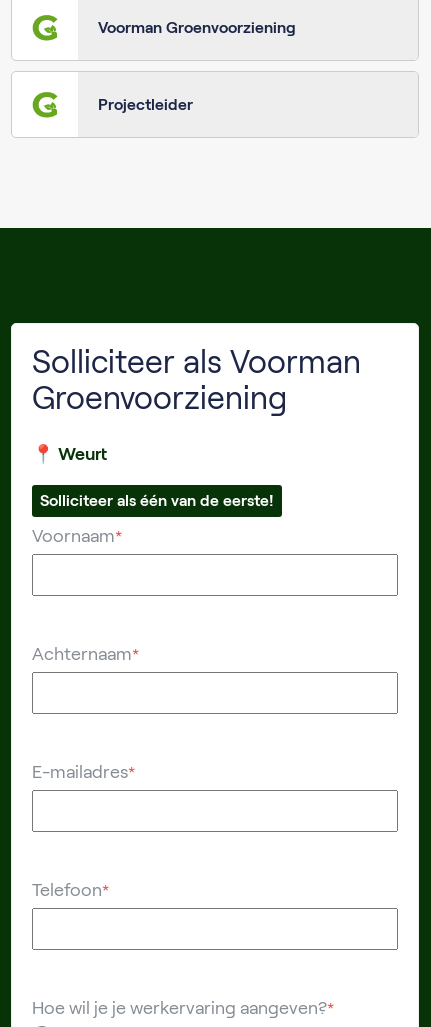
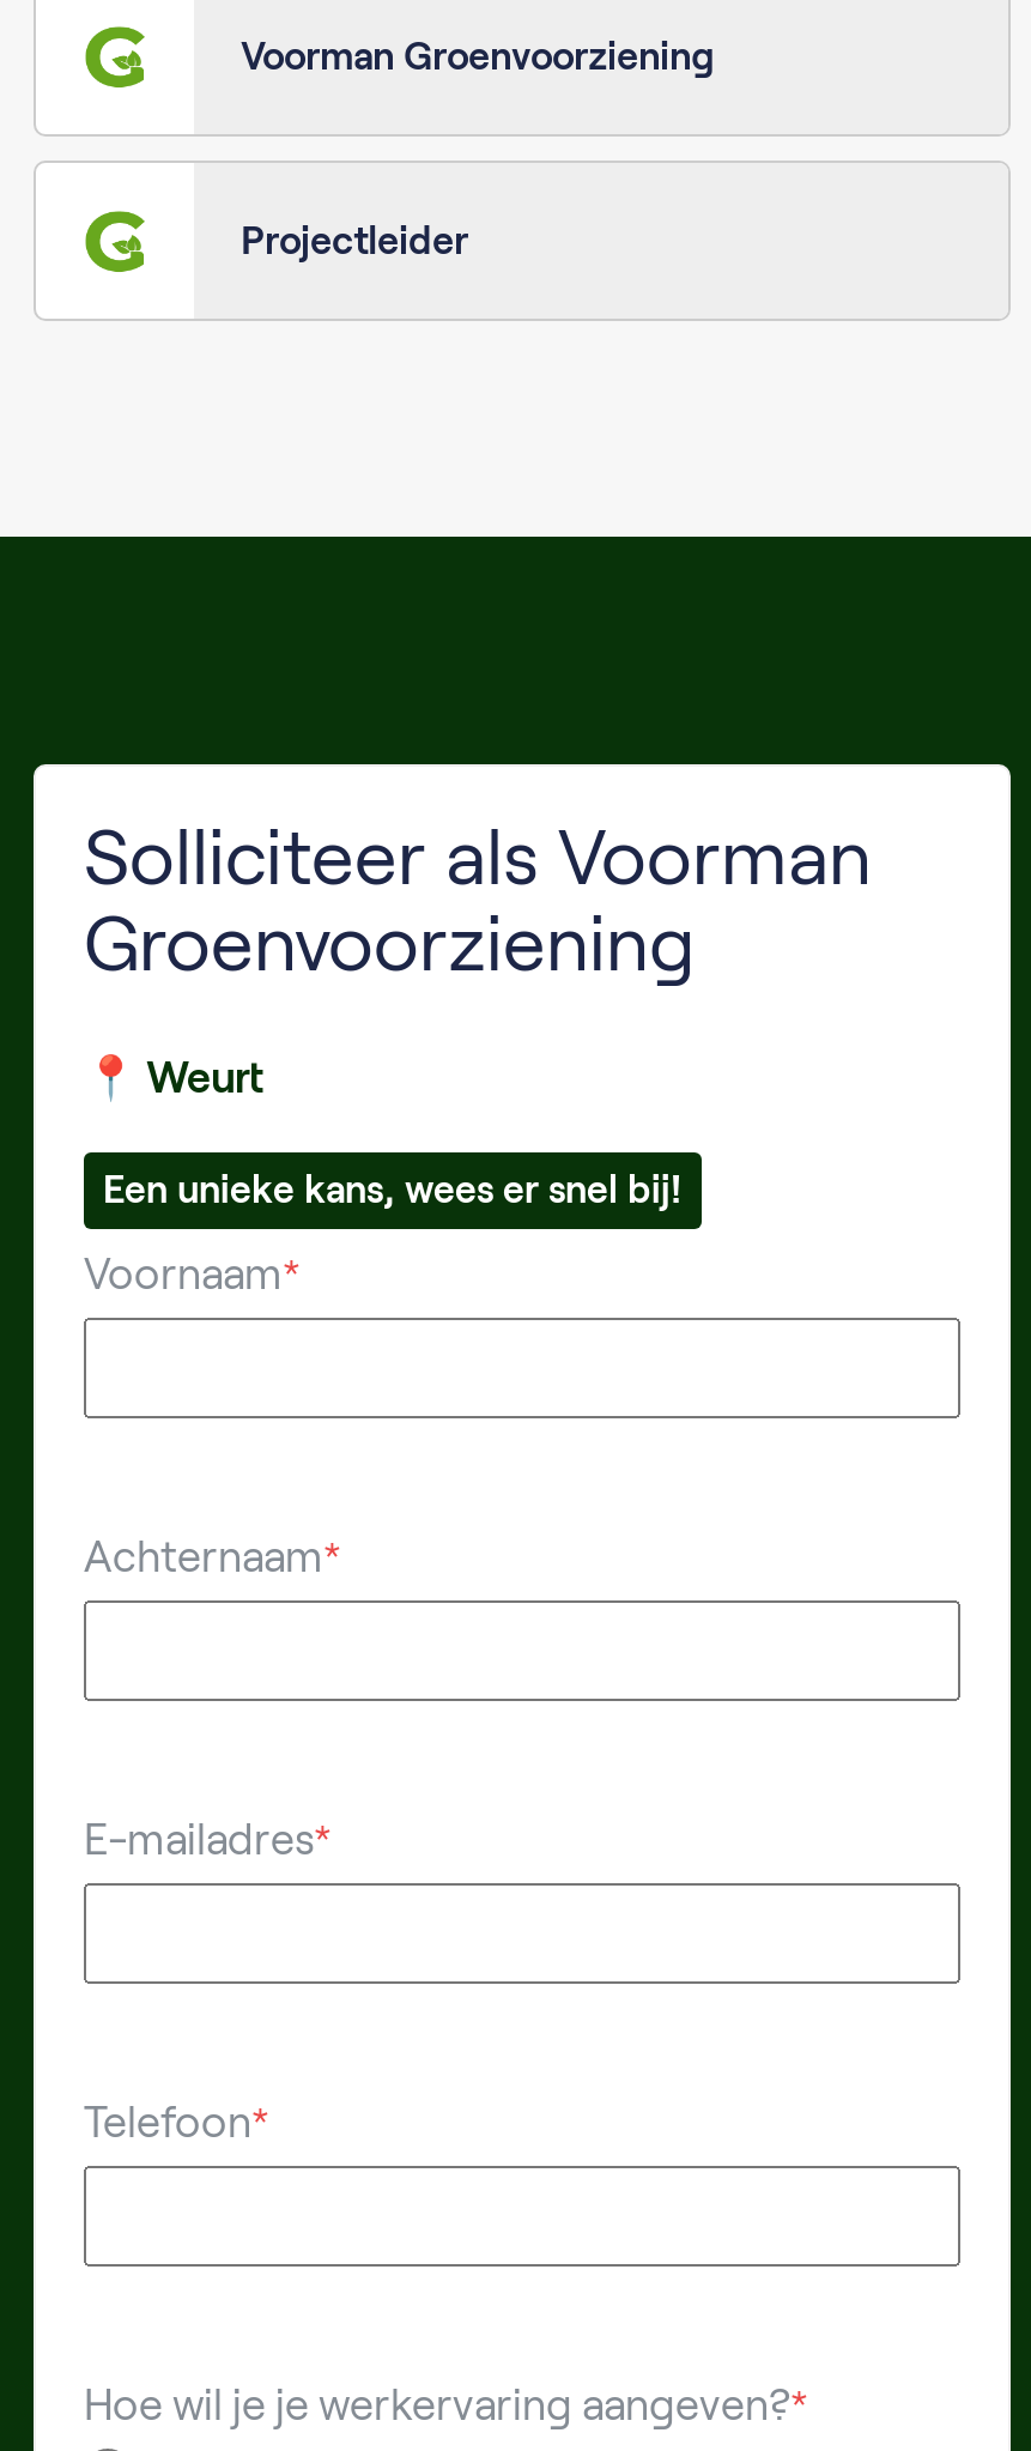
[40,492,274,509] Solliciteer als één van de eerste! -> [103,1169,683,1210] Een unieke kans, wees er snel bij!

